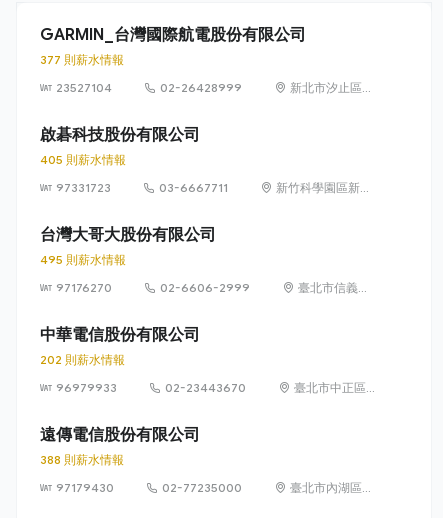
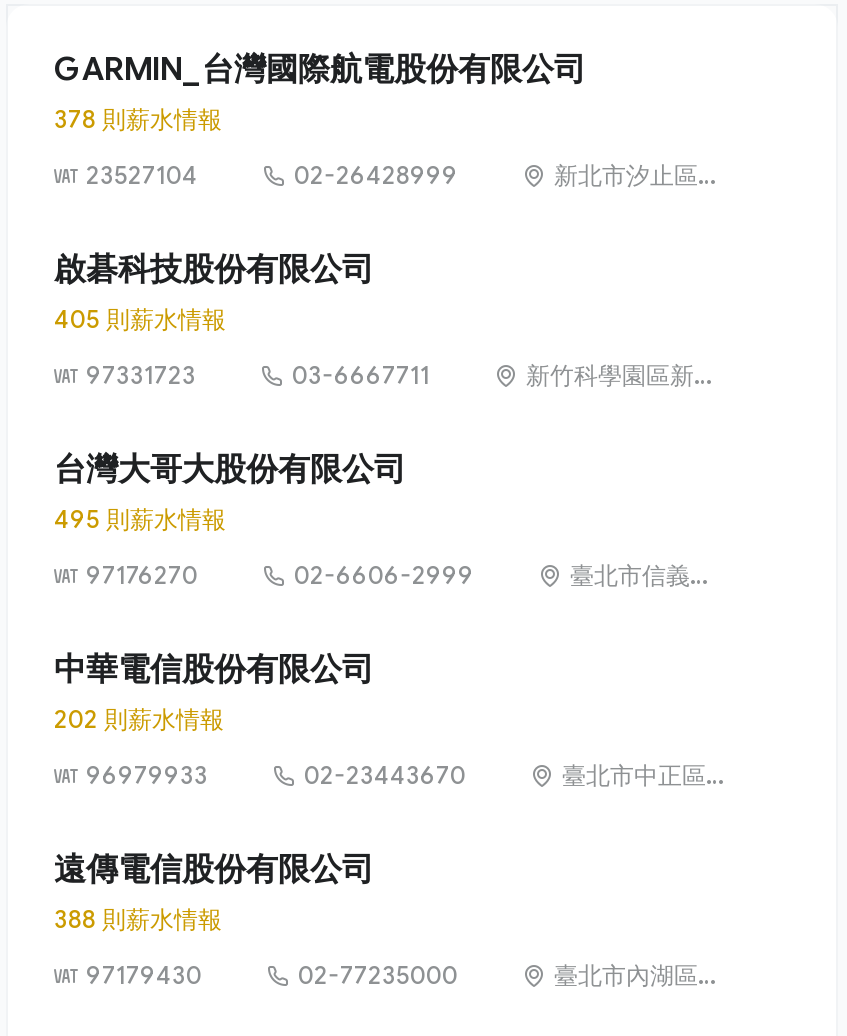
[40,52,124,67] 377 則薪水情報 -> [54,104,222,134] 378 則薪水情報

